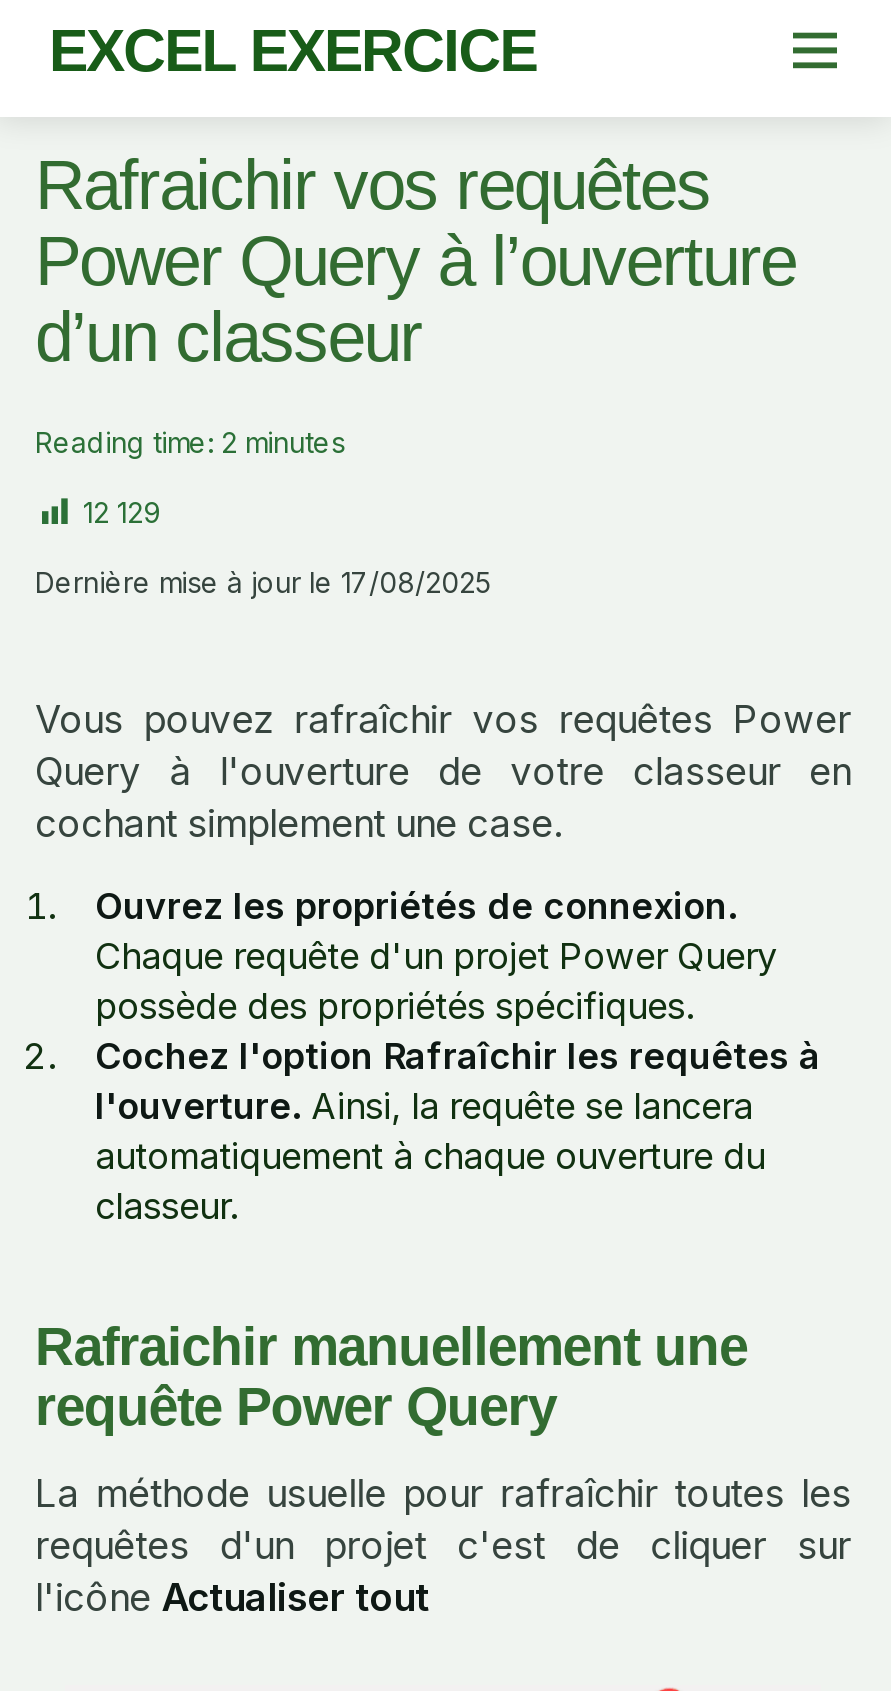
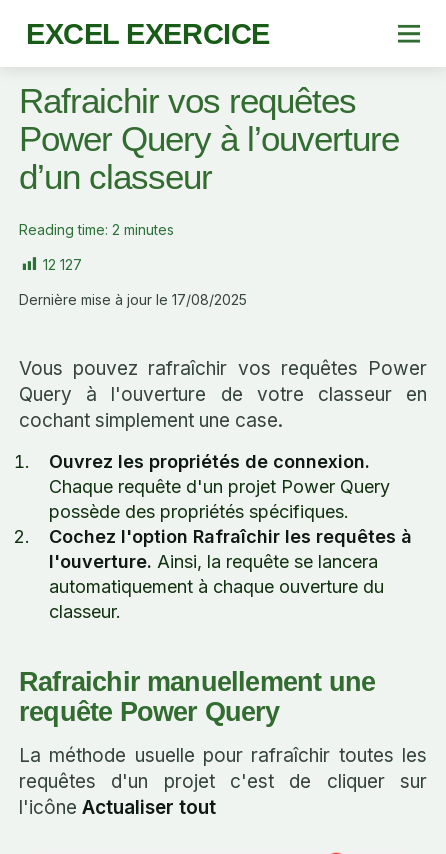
[83,495,161,529] 12 129 -> [43,256,82,273] 12 127

